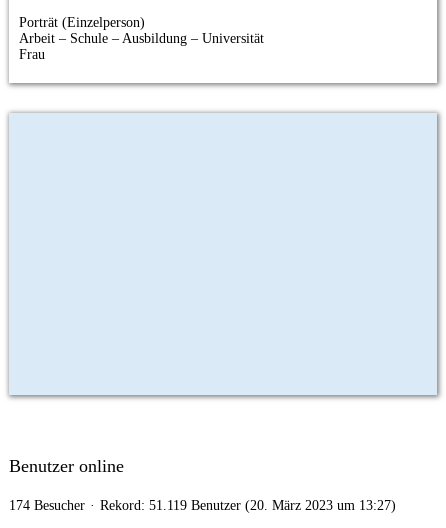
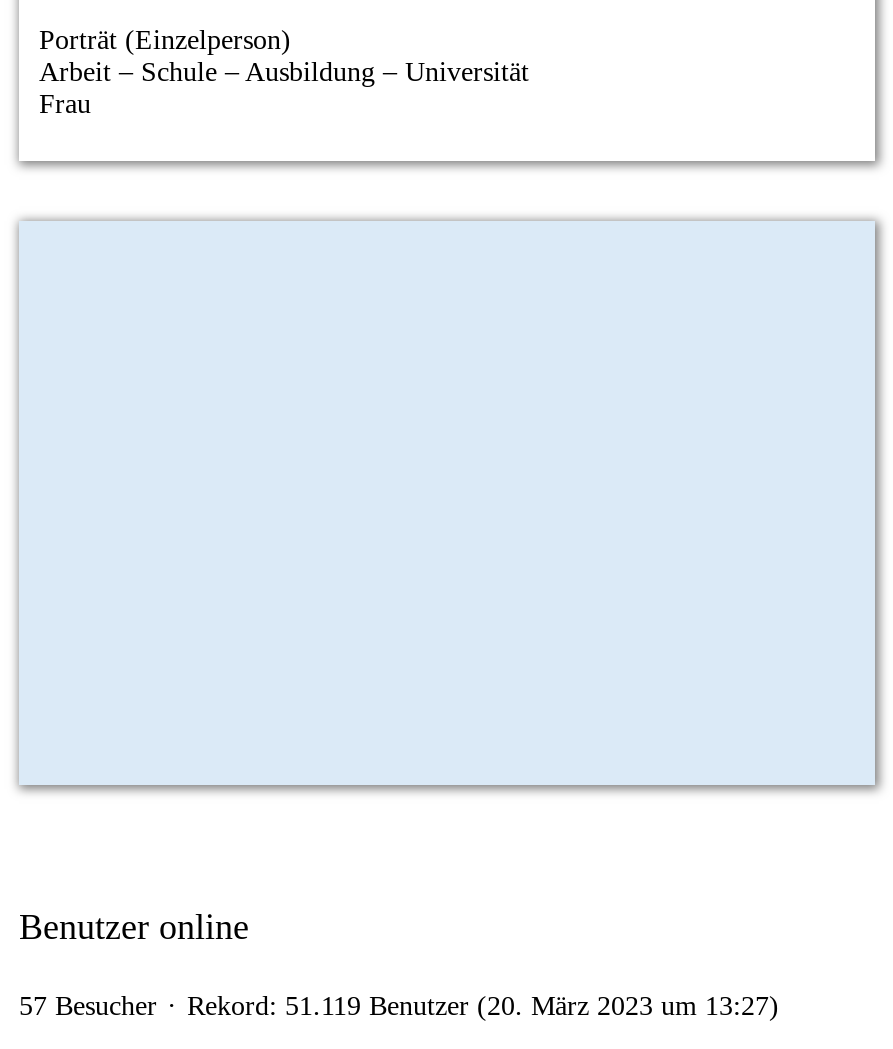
[9,498,396,513] 174 Besucher Rekord: 51.119 Benutzer (20. März 2023 um 13:27) -> [19,991,779,1021] 57 Besucher Rekord: 51.119 Benutzer (20. März 2023 um 13:27)

